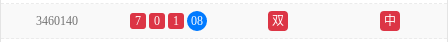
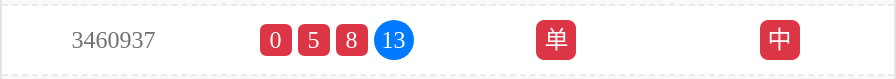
[36,14,141,28] 3460140 | 7 -> [72,26,156,54] 3460937
[173,14,284,28] 1 | 08 | 双 -> [308,26,568,54] 5 | 8 | 13 | 单

